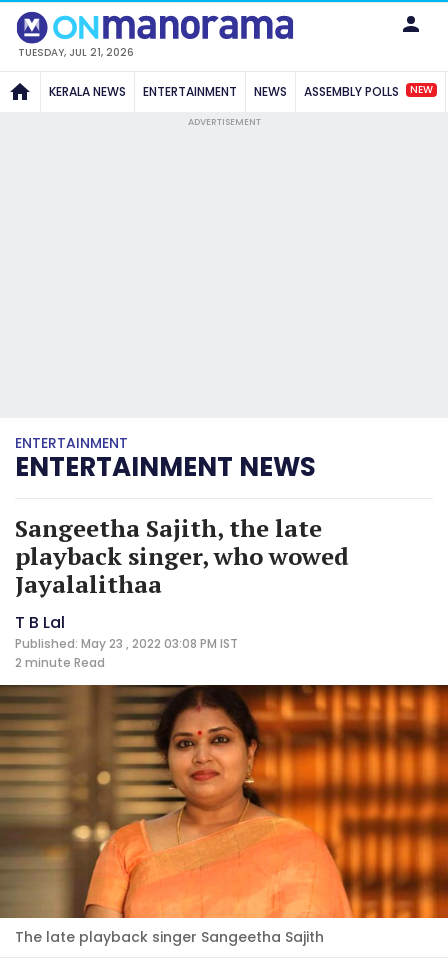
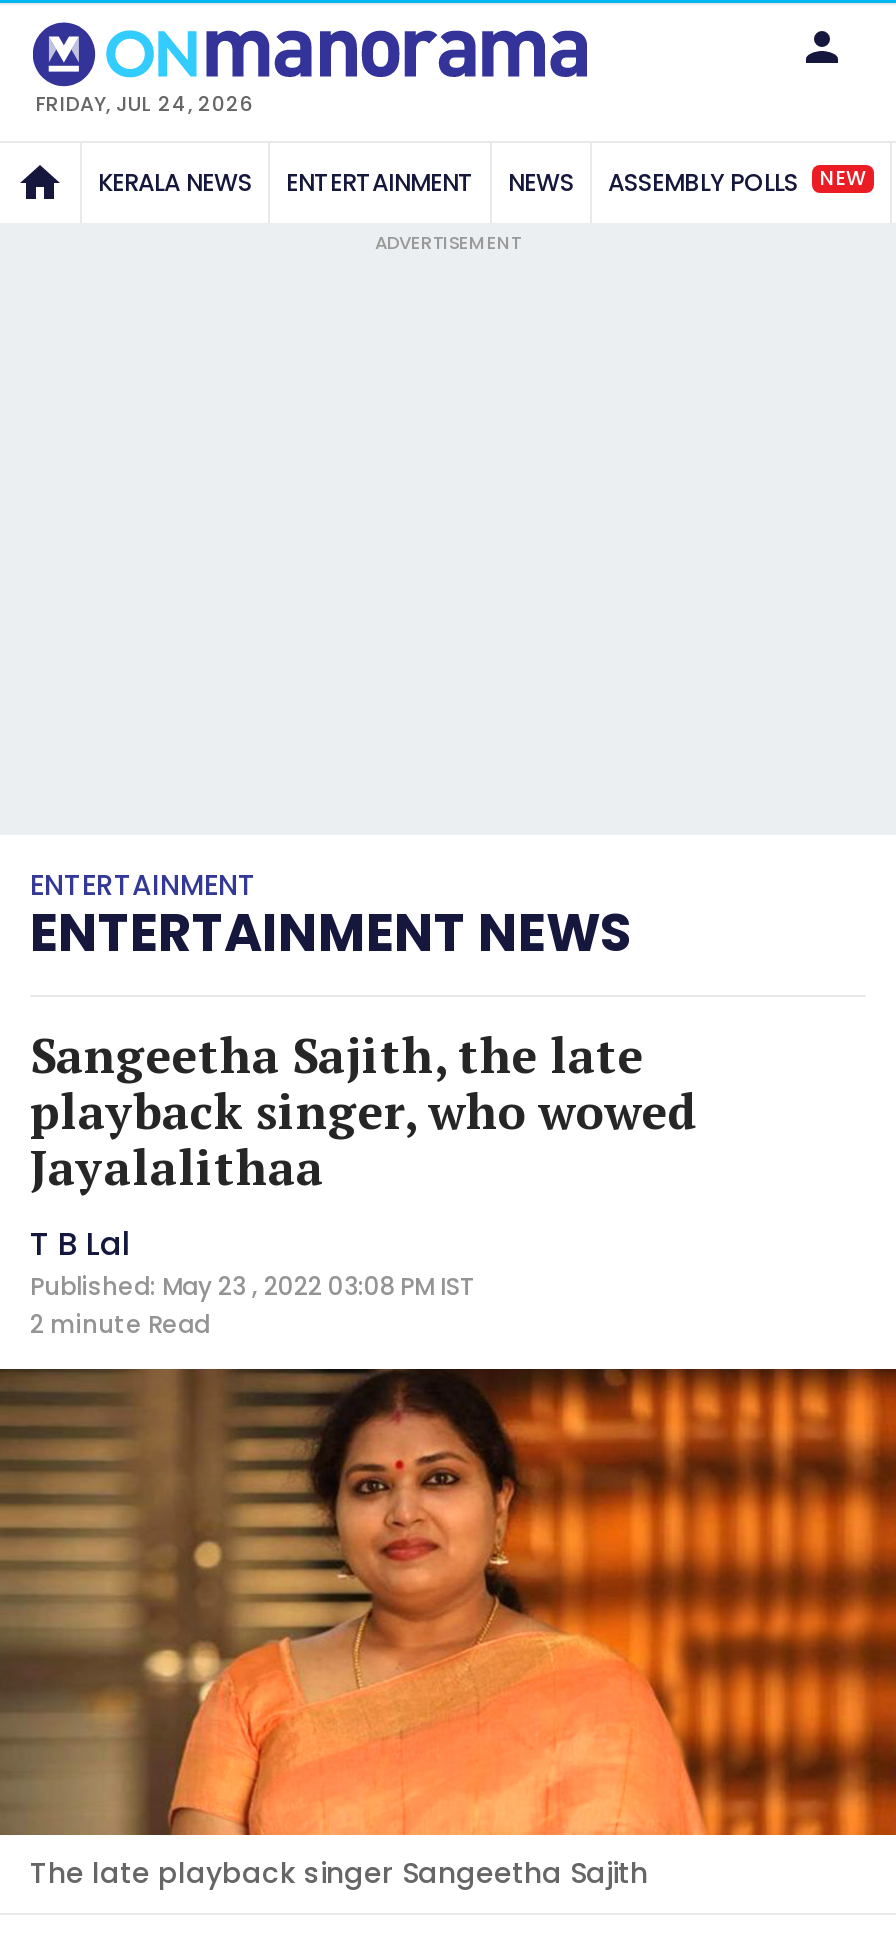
[18,45,134,60] TUESDAY, JUL 21, 2026 -> [36,88,254,118] FRIDAY, JUL 24, 2026

